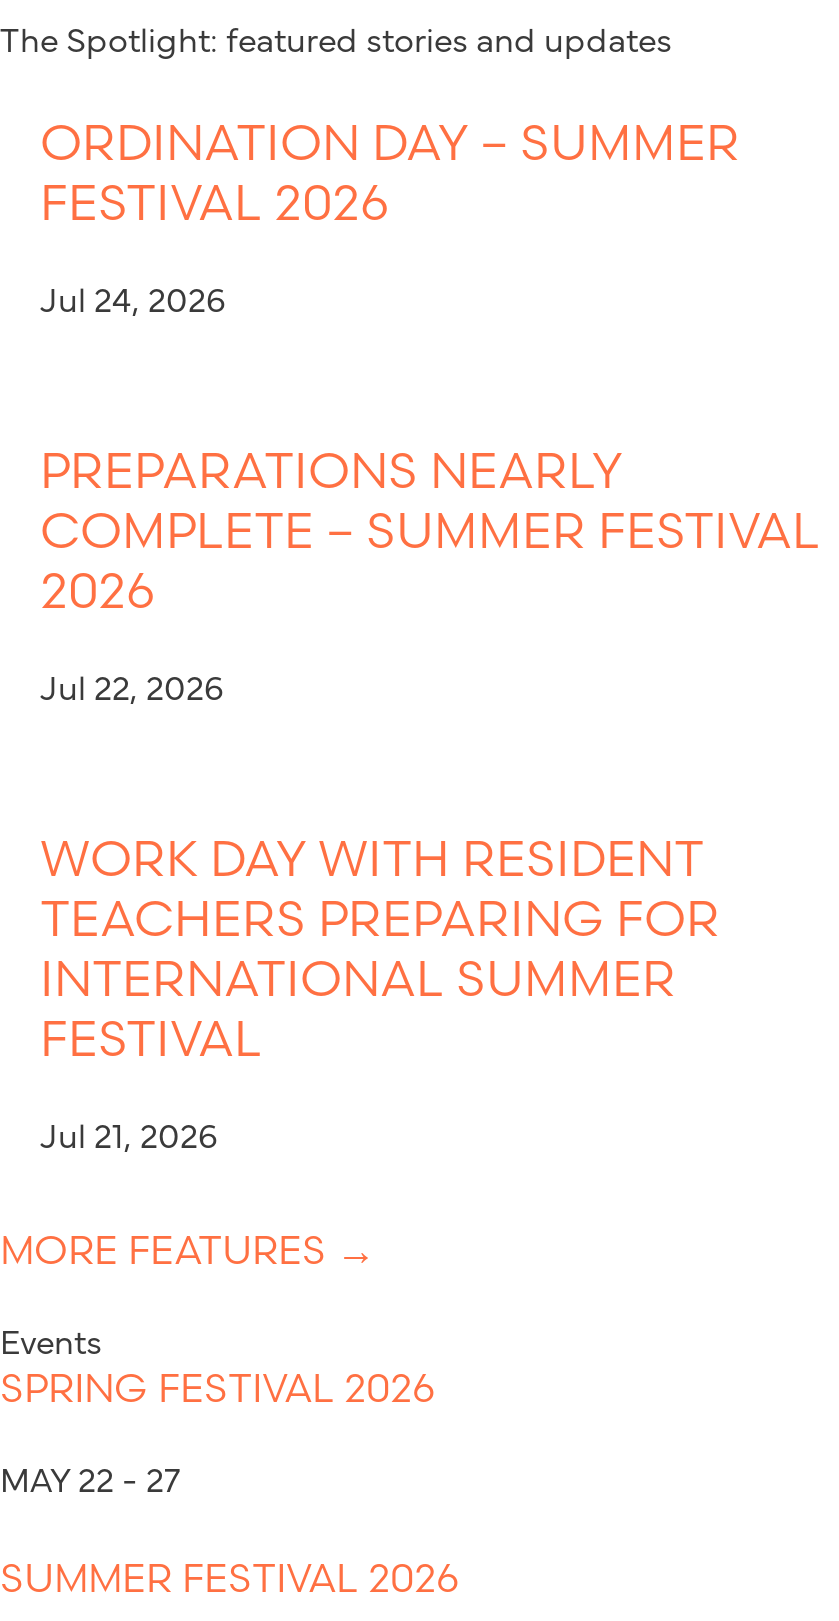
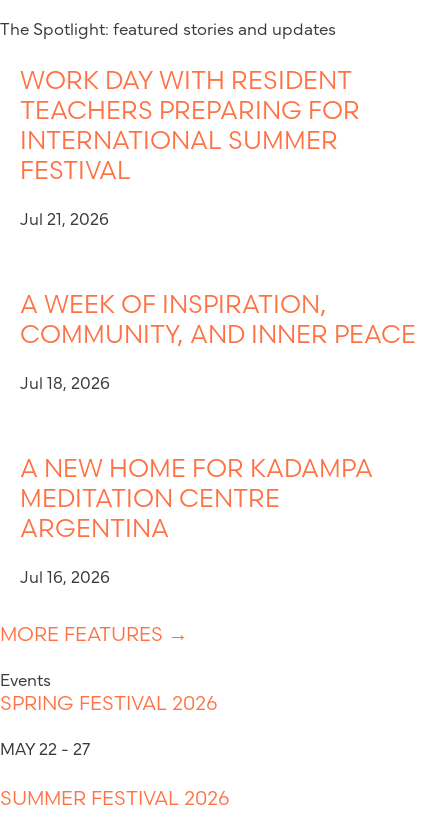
[40,112,820,708] ORDINATION DAY – SUMMER | FESTIVAL 2026 | Jul 24, 2026 | PREPARATIONS NEARLY | COMPLETE – SUMMER FESTIVAL | 2026 | Jul 22, 2026 -> none
moved [40,828,720,1156] -> [20,65,360,229]: WORK DAY WITH RESIDENT | TEACHERS PREPARING FOR | INTERNATIONAL SUMMER | FESTIVAL | Jul 21, 2026
none -> [20,289,416,587] A WEEK OF INSPIRATION, | COMMUNITY, AND INNER PEACE | Jul 18, 2026 | A NEW HOME FOR KADAMPA | MEDITATION CENTRE | ARGENTINA | Jul 16, 2026

